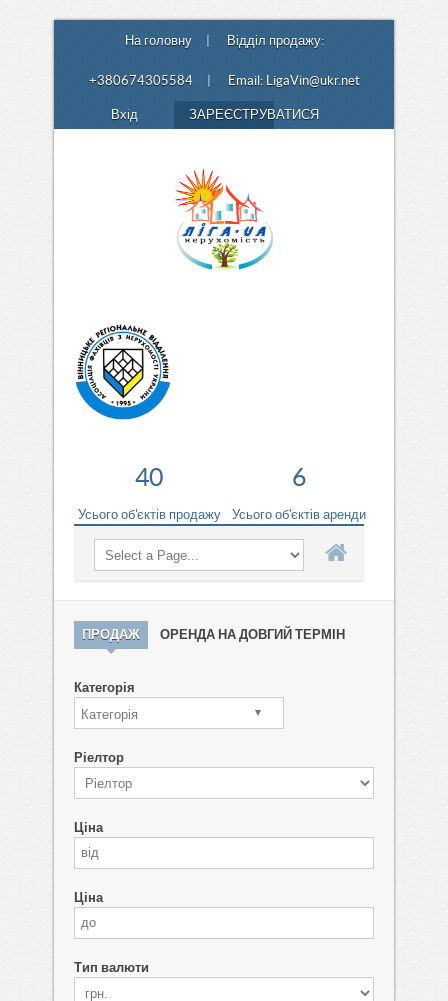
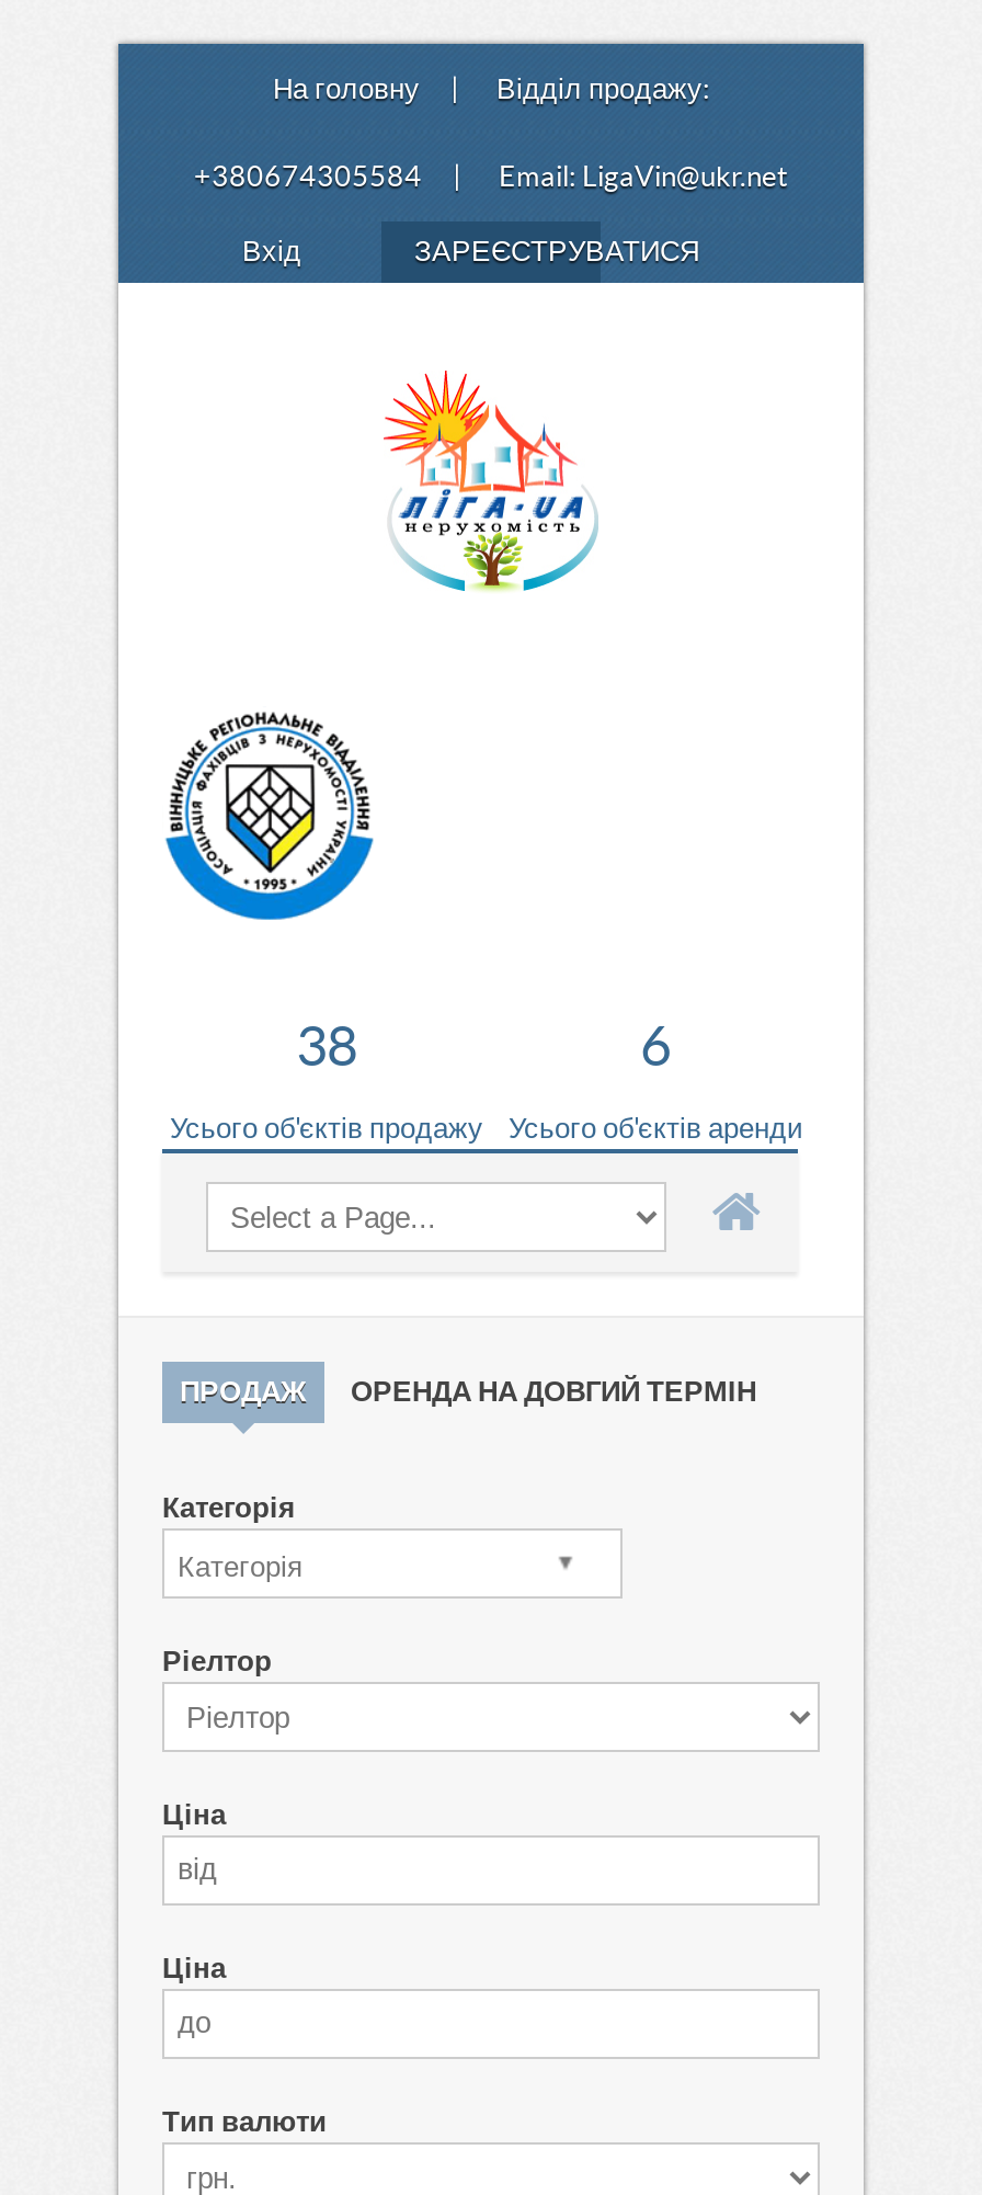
[135,465,163,490] 40 -> [296,1021,357,1076] 38

